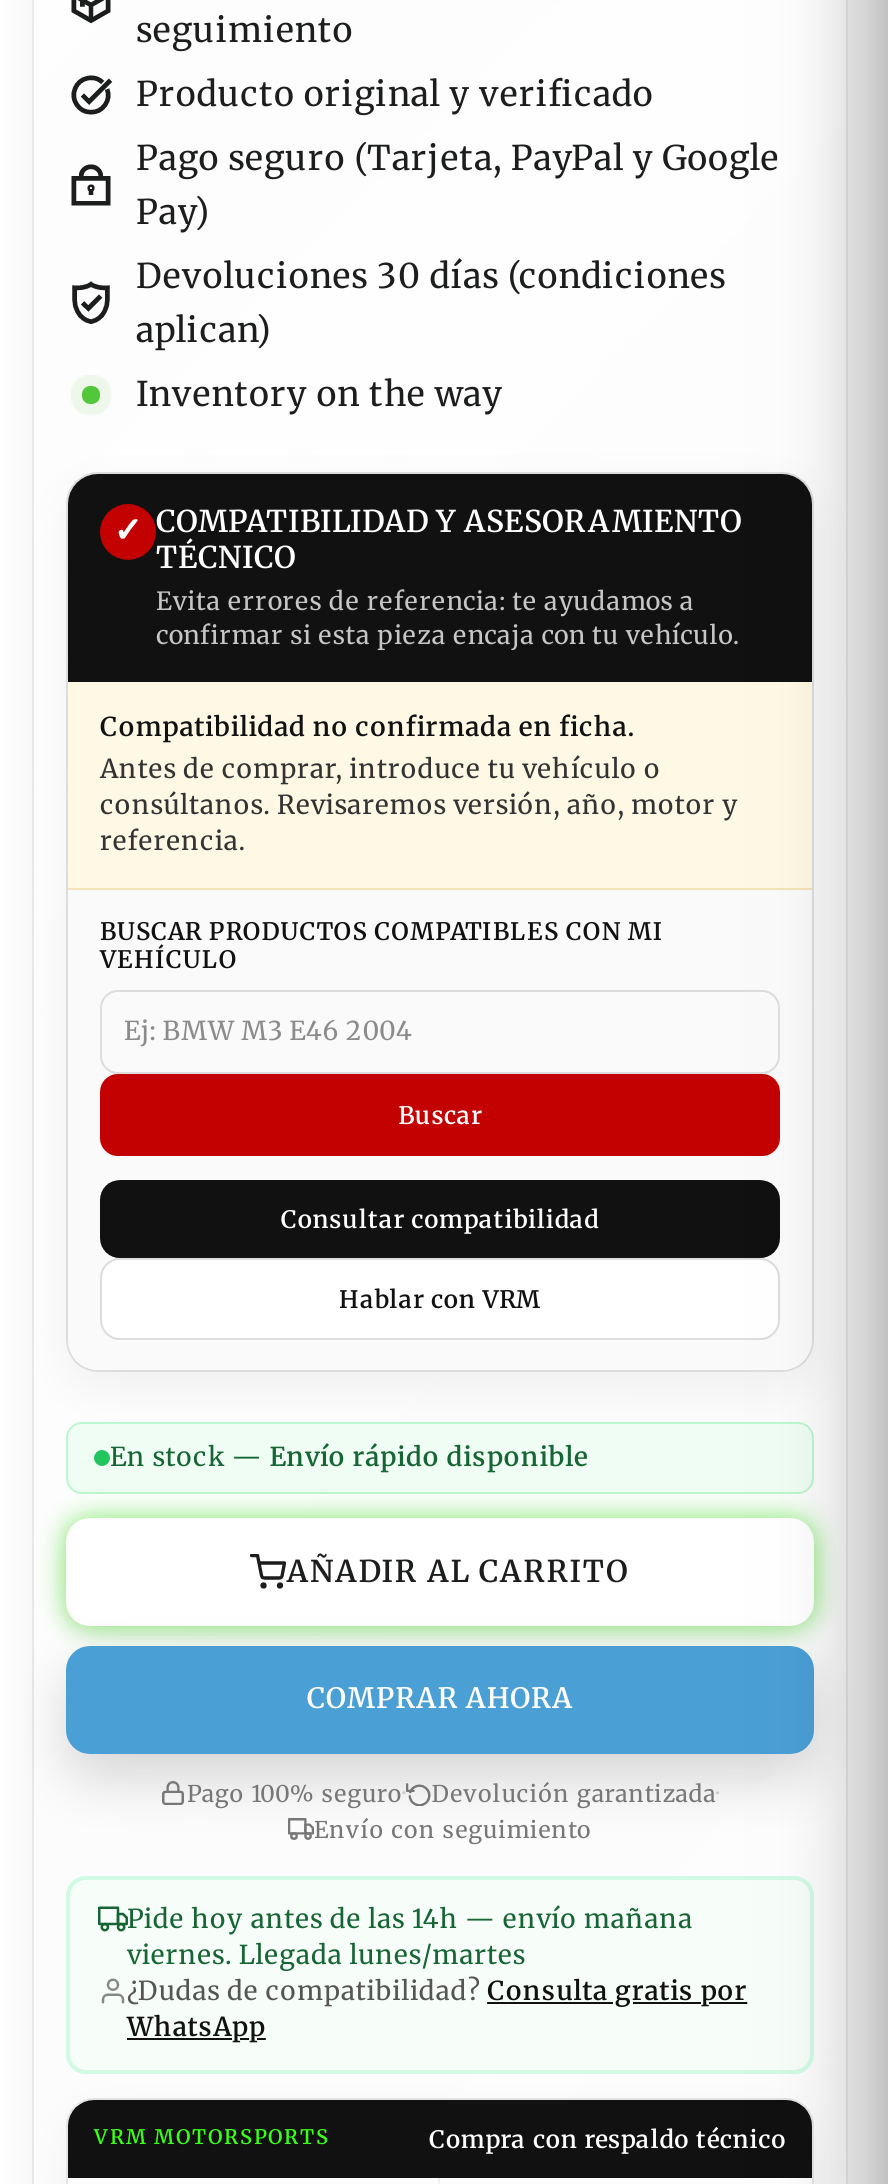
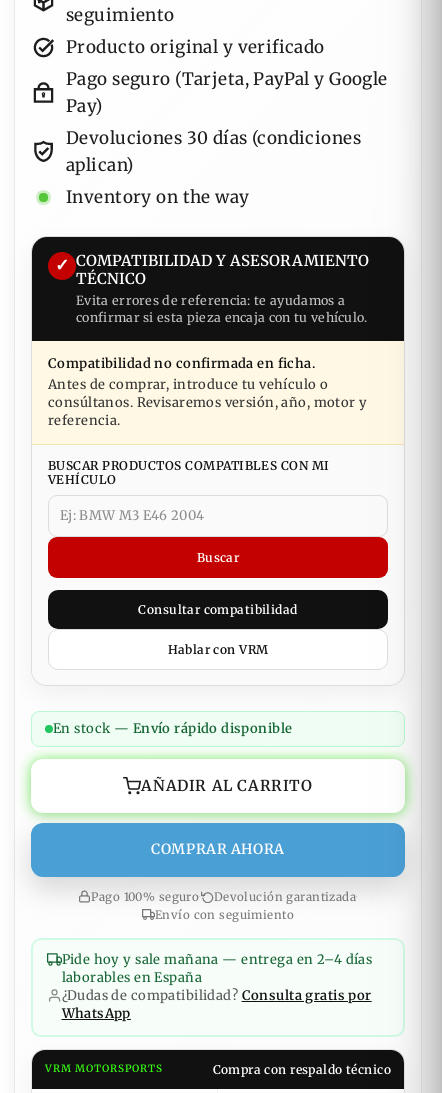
[127,1902,693,1972] Pide hoy antes de las 14h — envío mañana | viernes. Llegada lunes/martes -> [61,951,372,986] Pide hoy y sale mañana — entrega en 2–4 días | laborables en España

